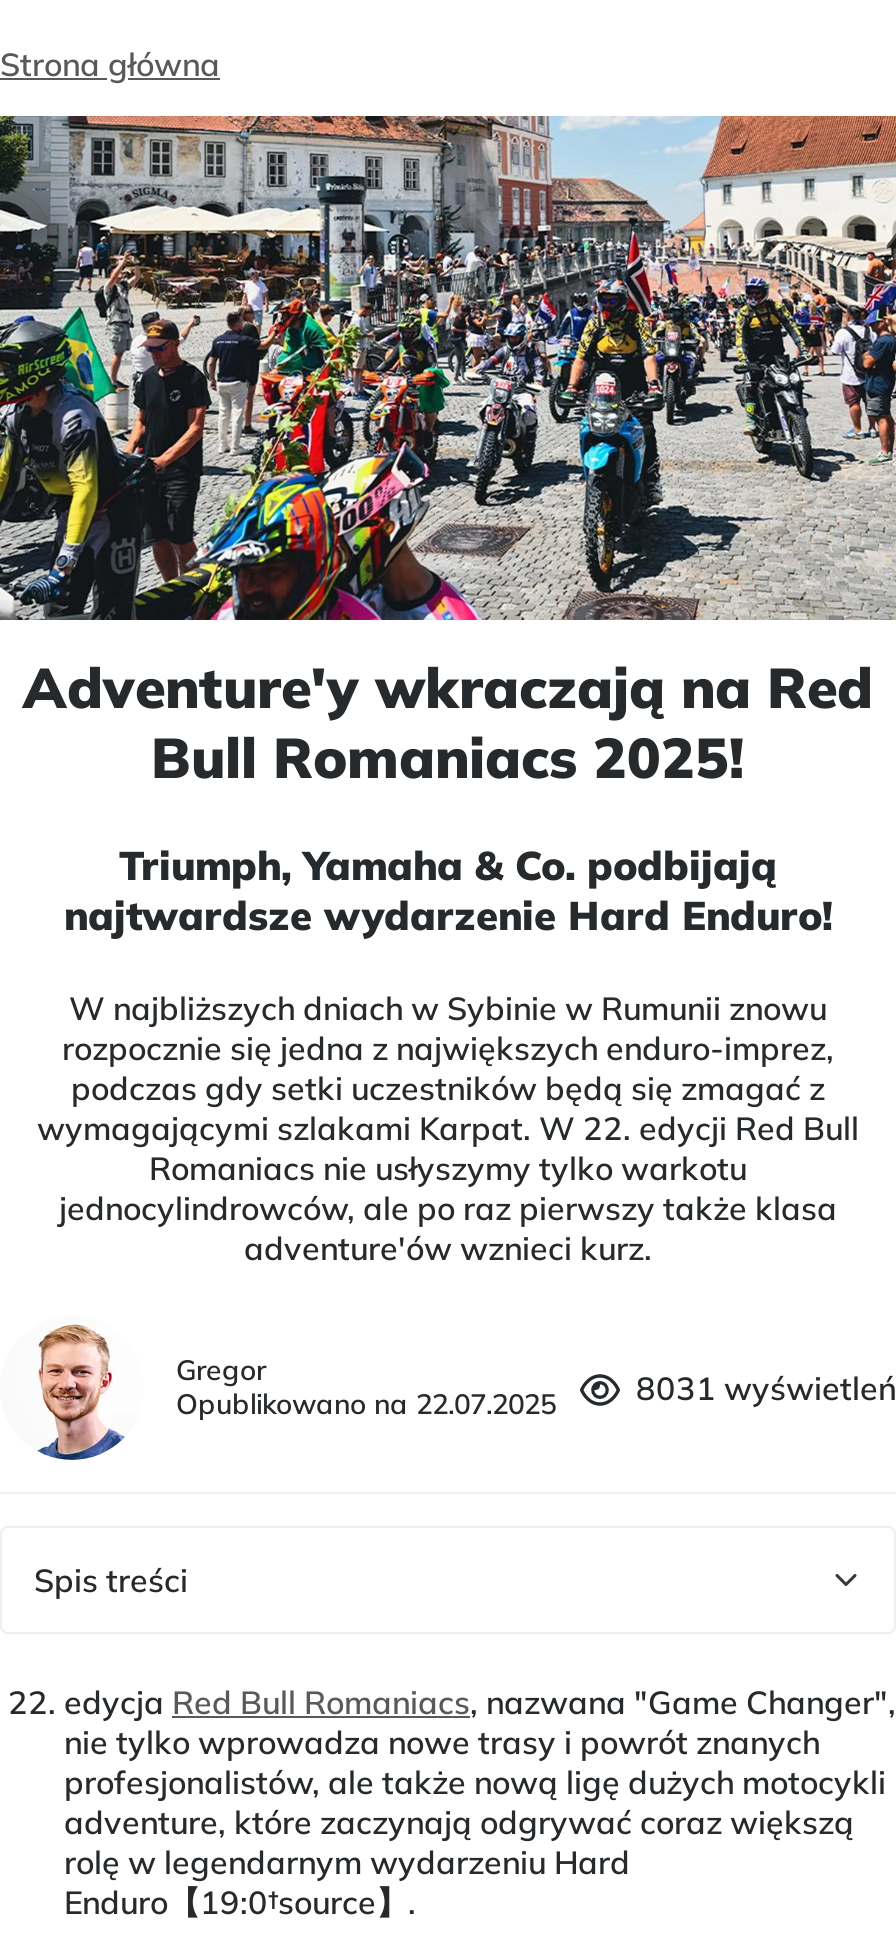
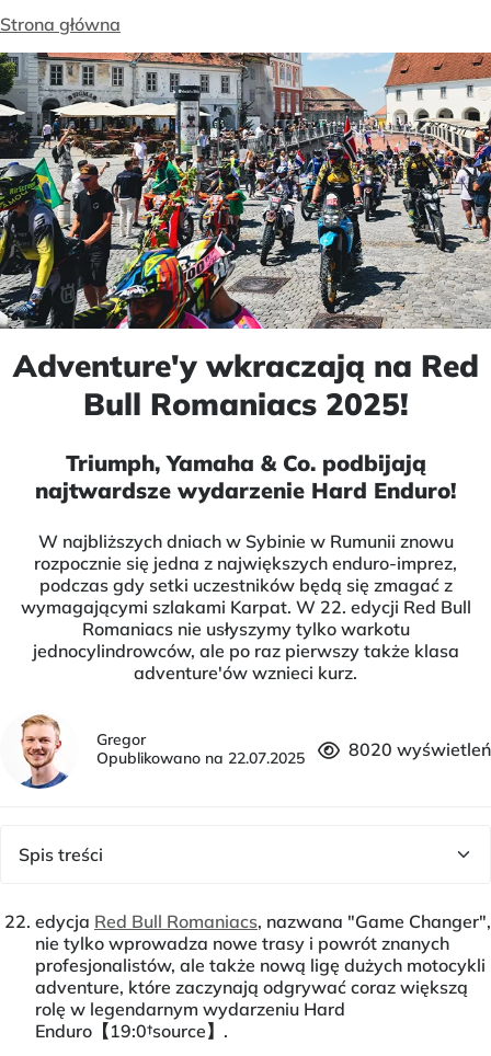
[636,1368,896,1408] 8031 wyświetleń -> [349,738,491,760] 8020 wyświetleń

